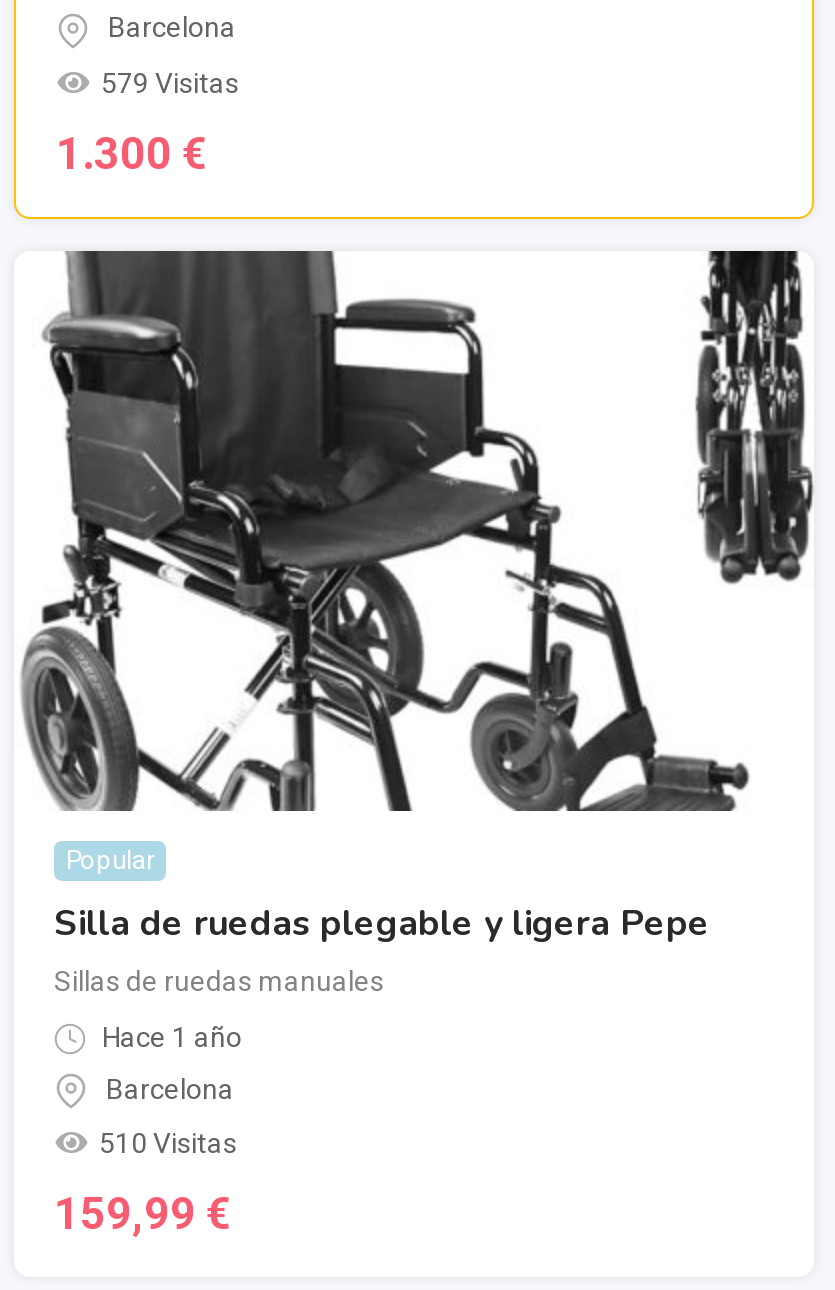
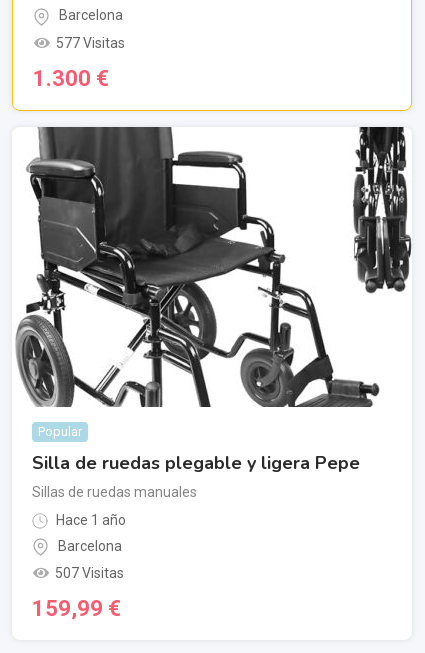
[101,66,239,98] 579 Visitas -> [55,35,124,51] 577 Visitas
[99,1127,237,1159] 510 Visitas -> [54,565,123,581] 507 Visitas

